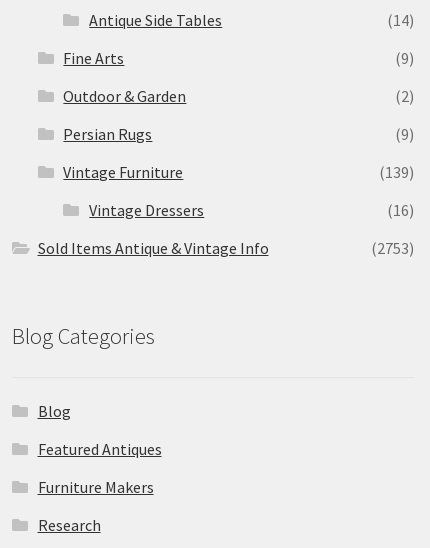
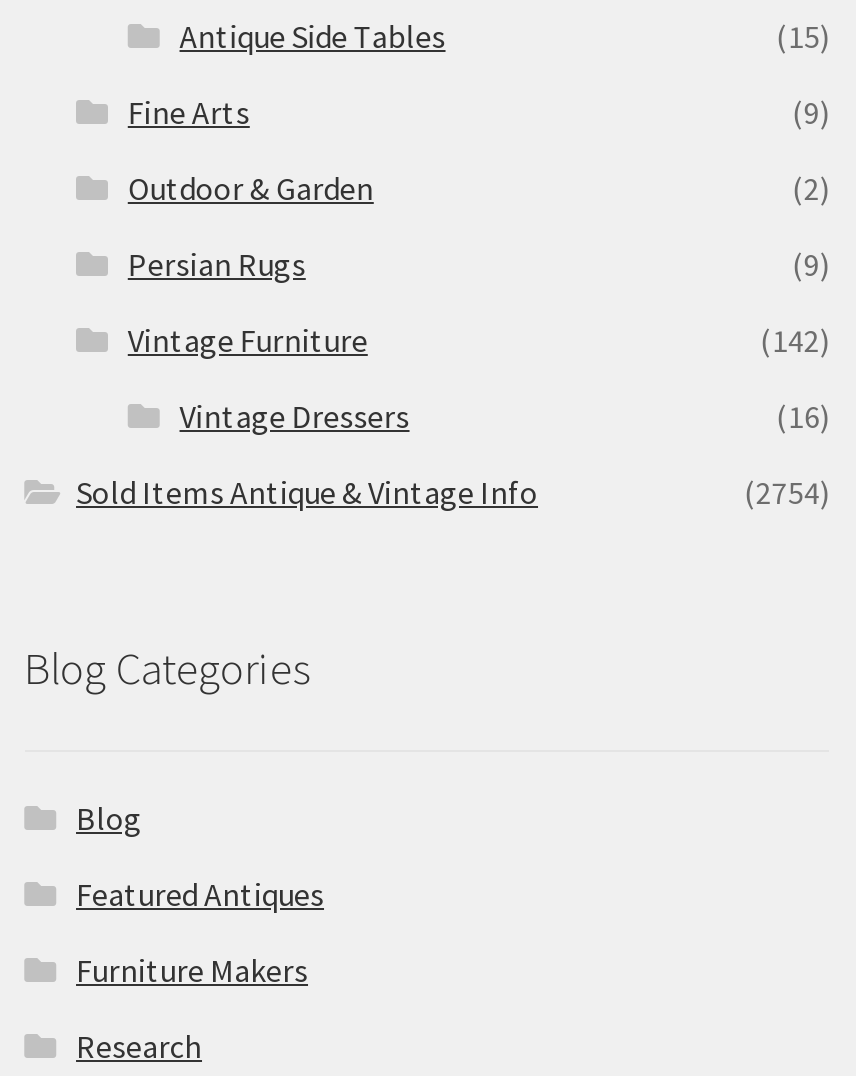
[387,10,414,30] (14) -> [776,16,830,56] (15)
[379,162,414,182] (139) -> [760,320,830,360] (142)
[371,238,414,258] (2753) -> [744,472,830,512] (2754)

